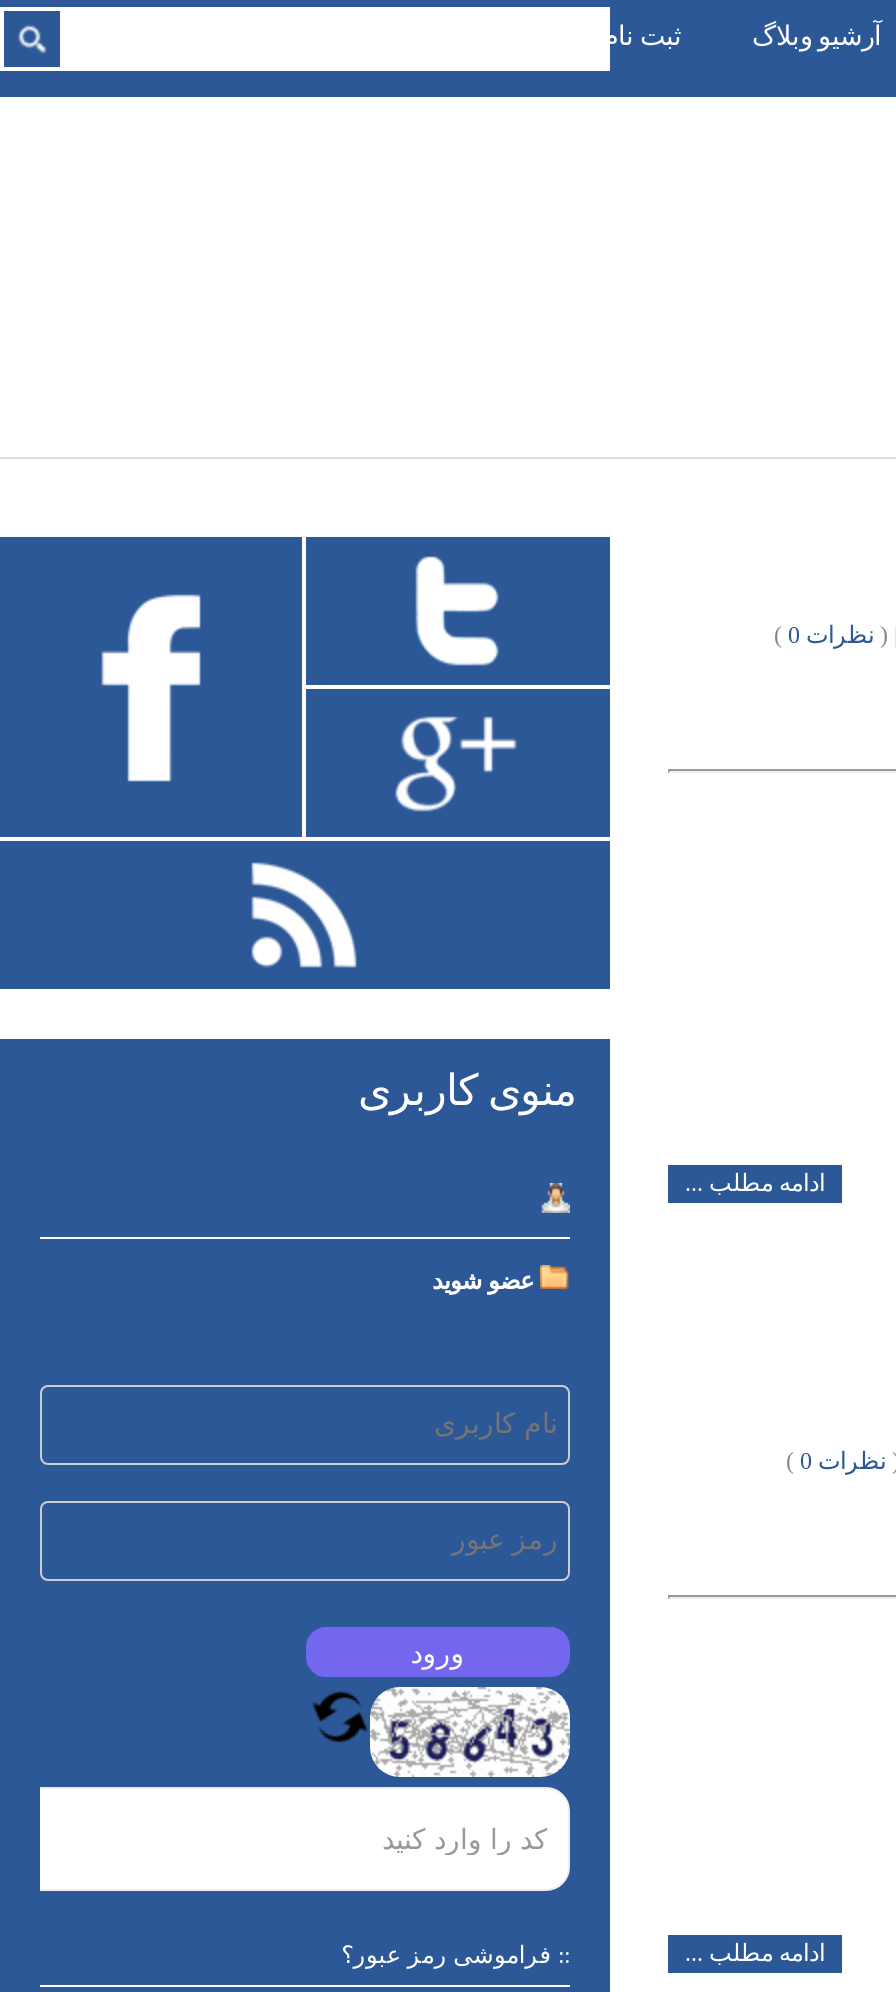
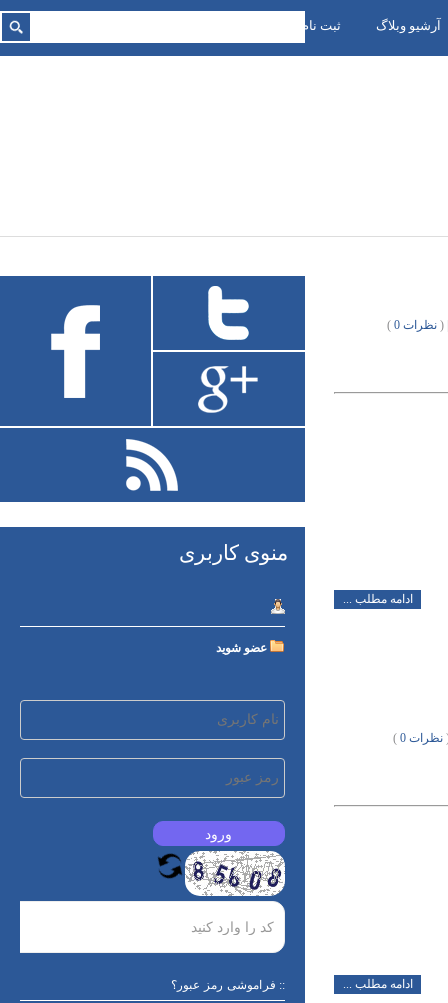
[358,1689,570,1777] [image] -> [185,851,283,896] [image]

